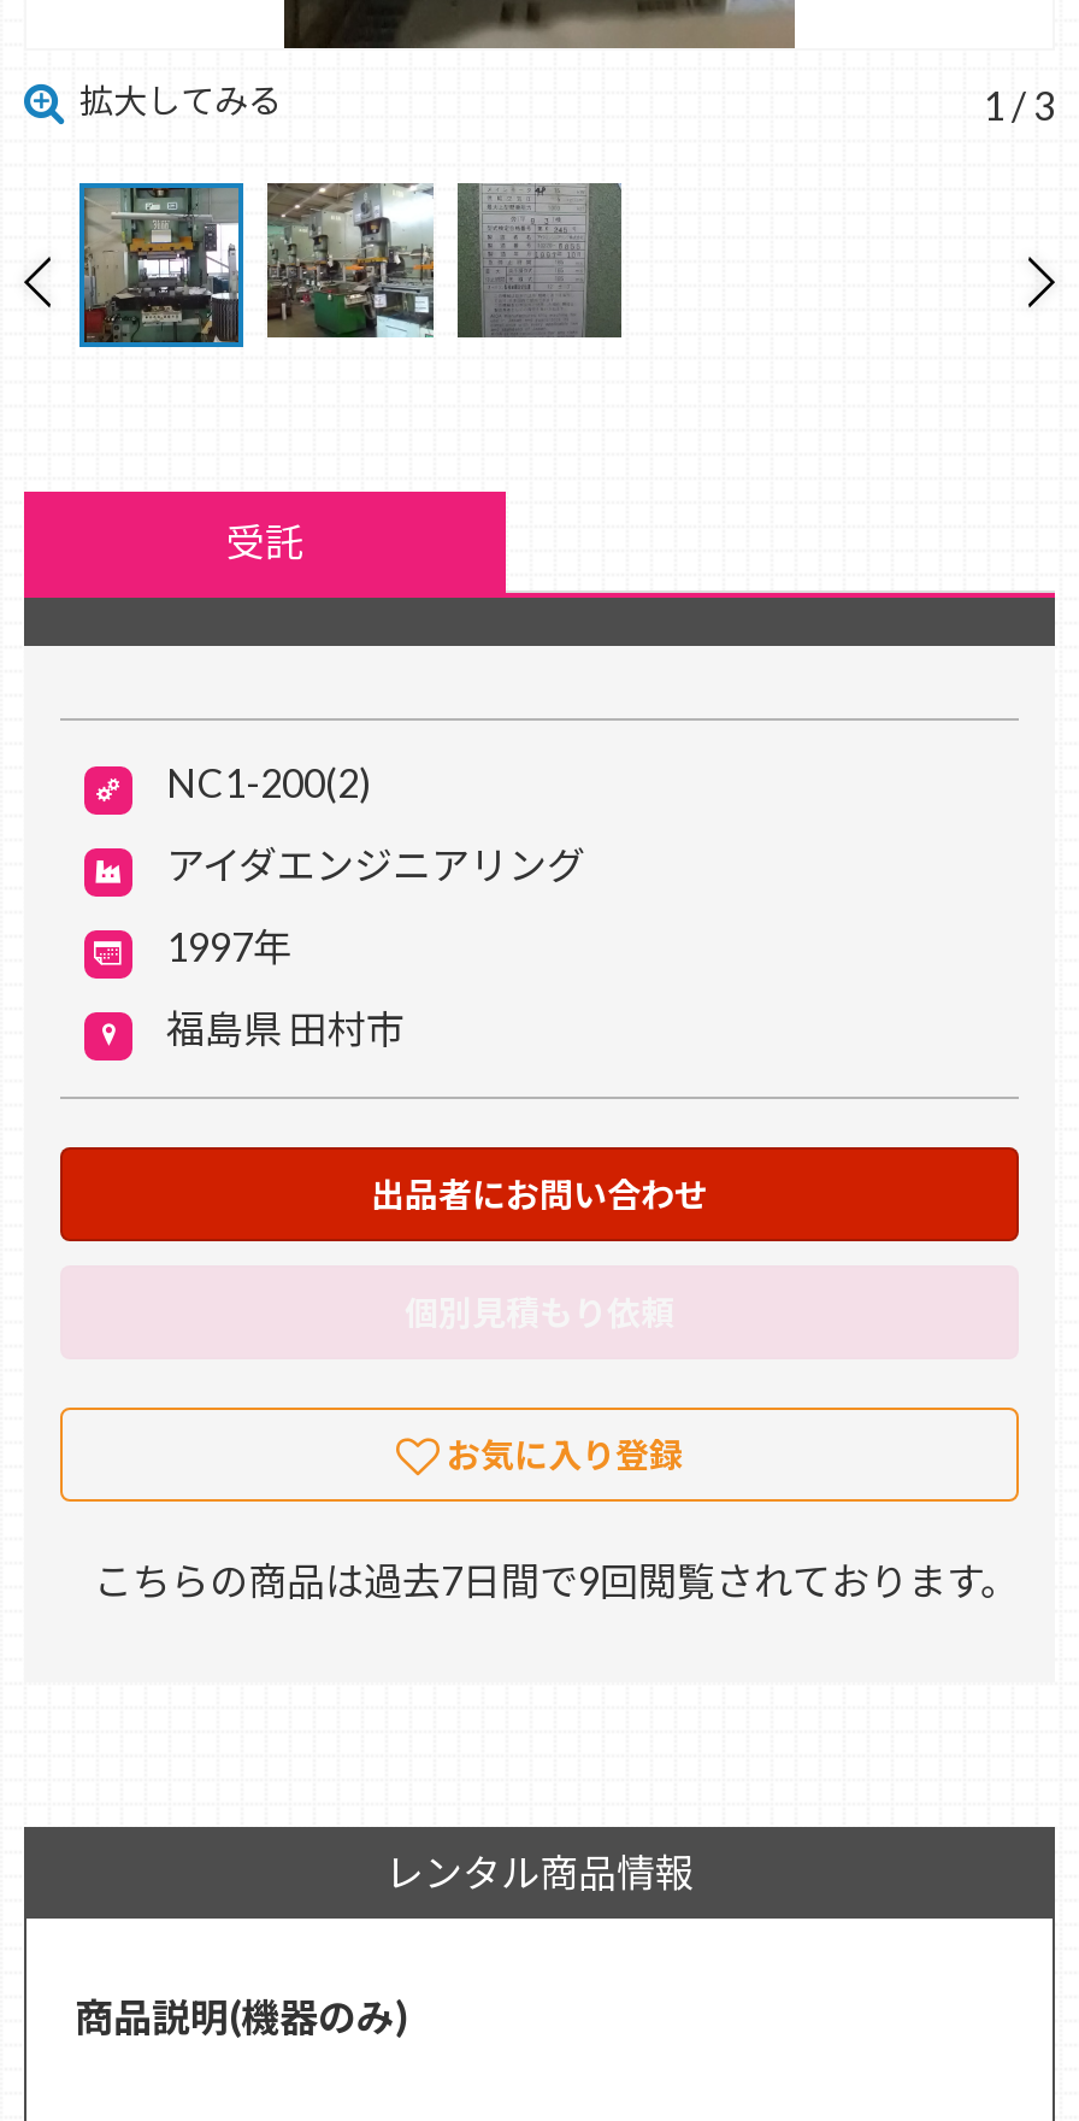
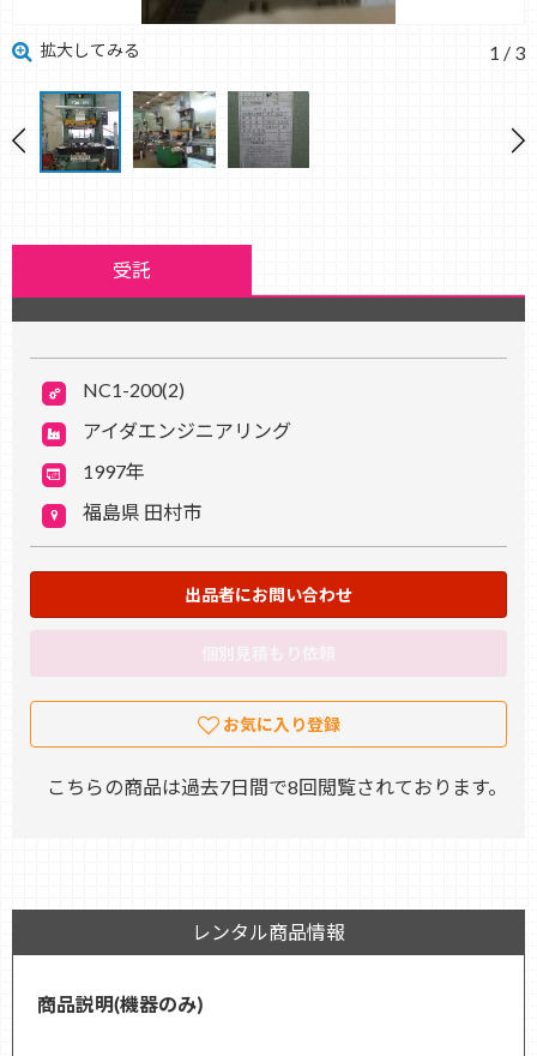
[94,1557,1019,1603] こちらの商品は過去7日間で9回閲覧されております。 -> [47,775,507,798] こちらの商品は過去7日間で8回閲覧されております。

